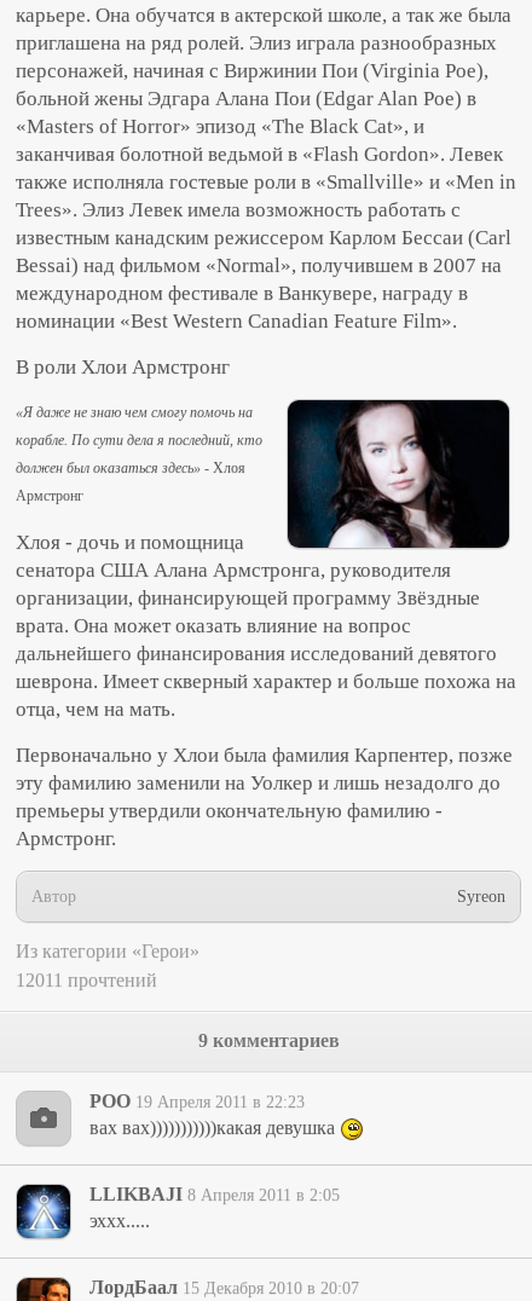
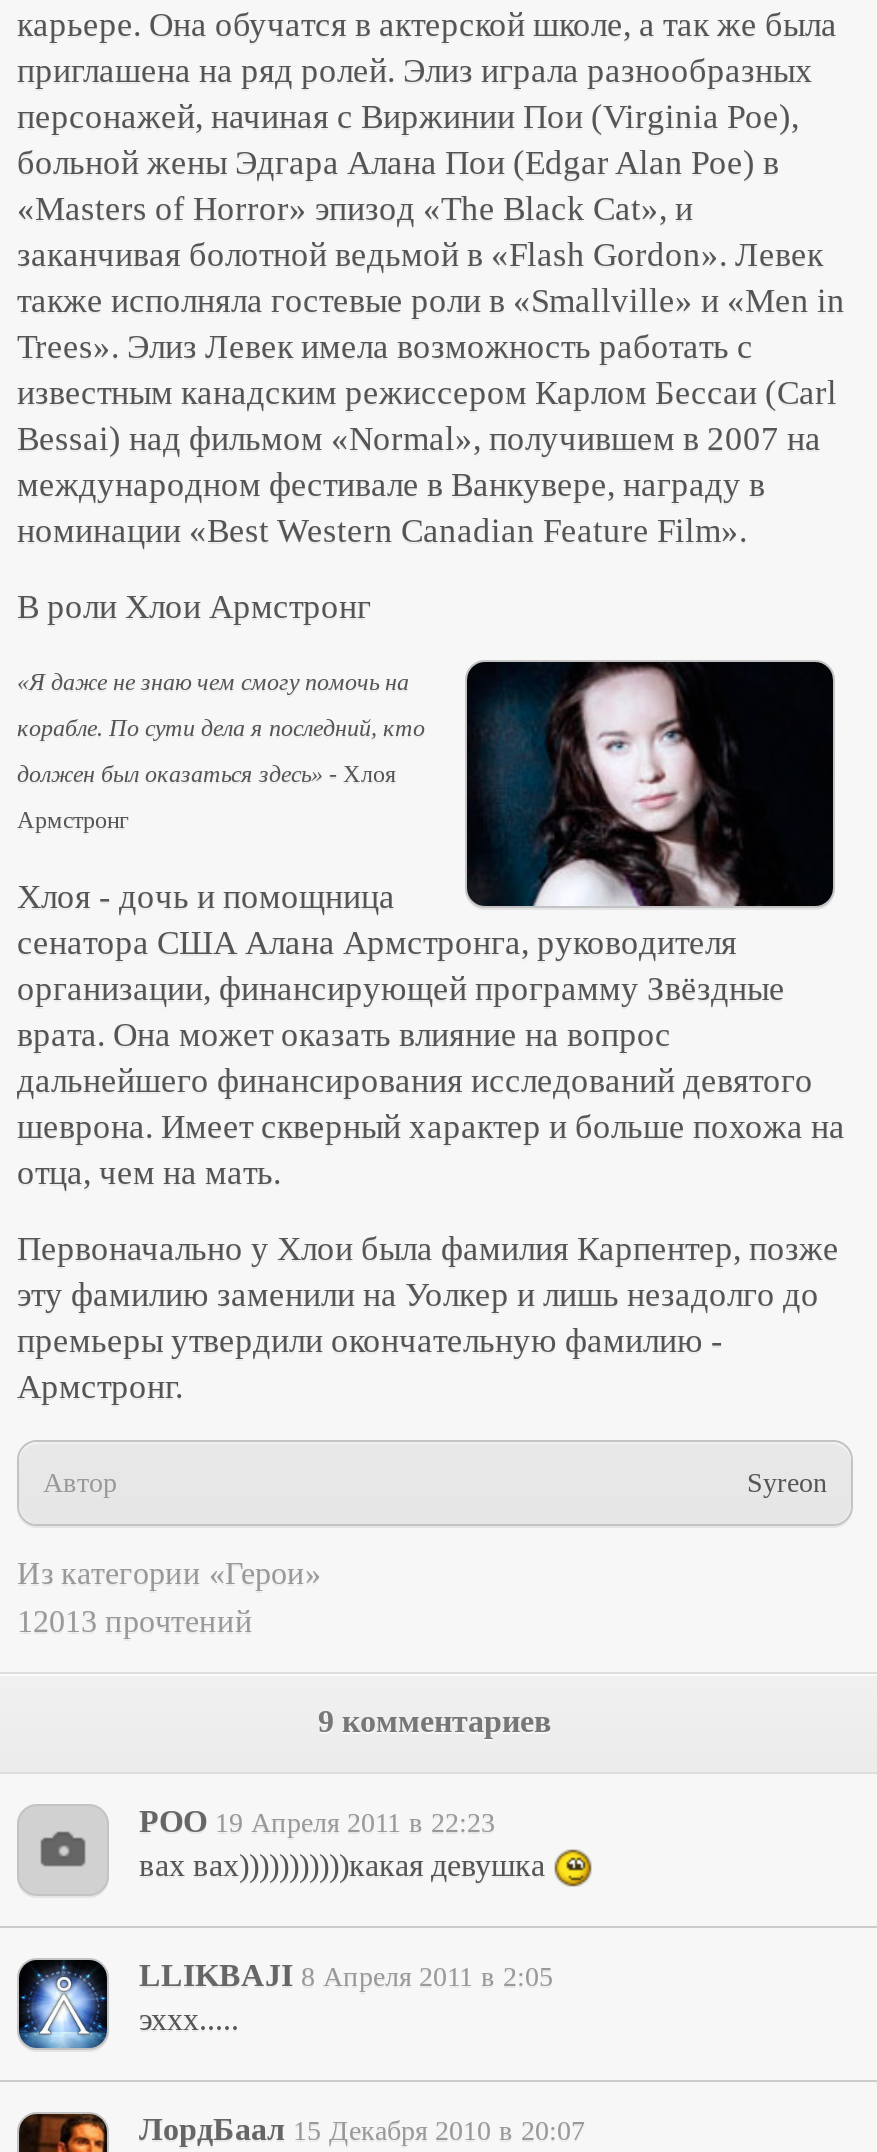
[16,970,157,990] 12011 прочтений -> [17,1604,253,1638] 12013 прочтений

